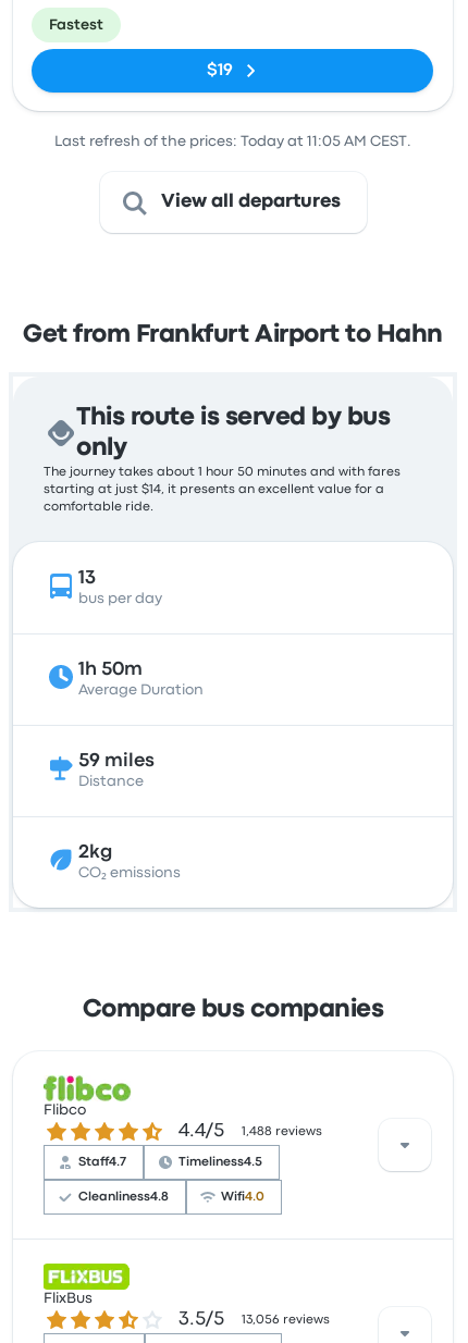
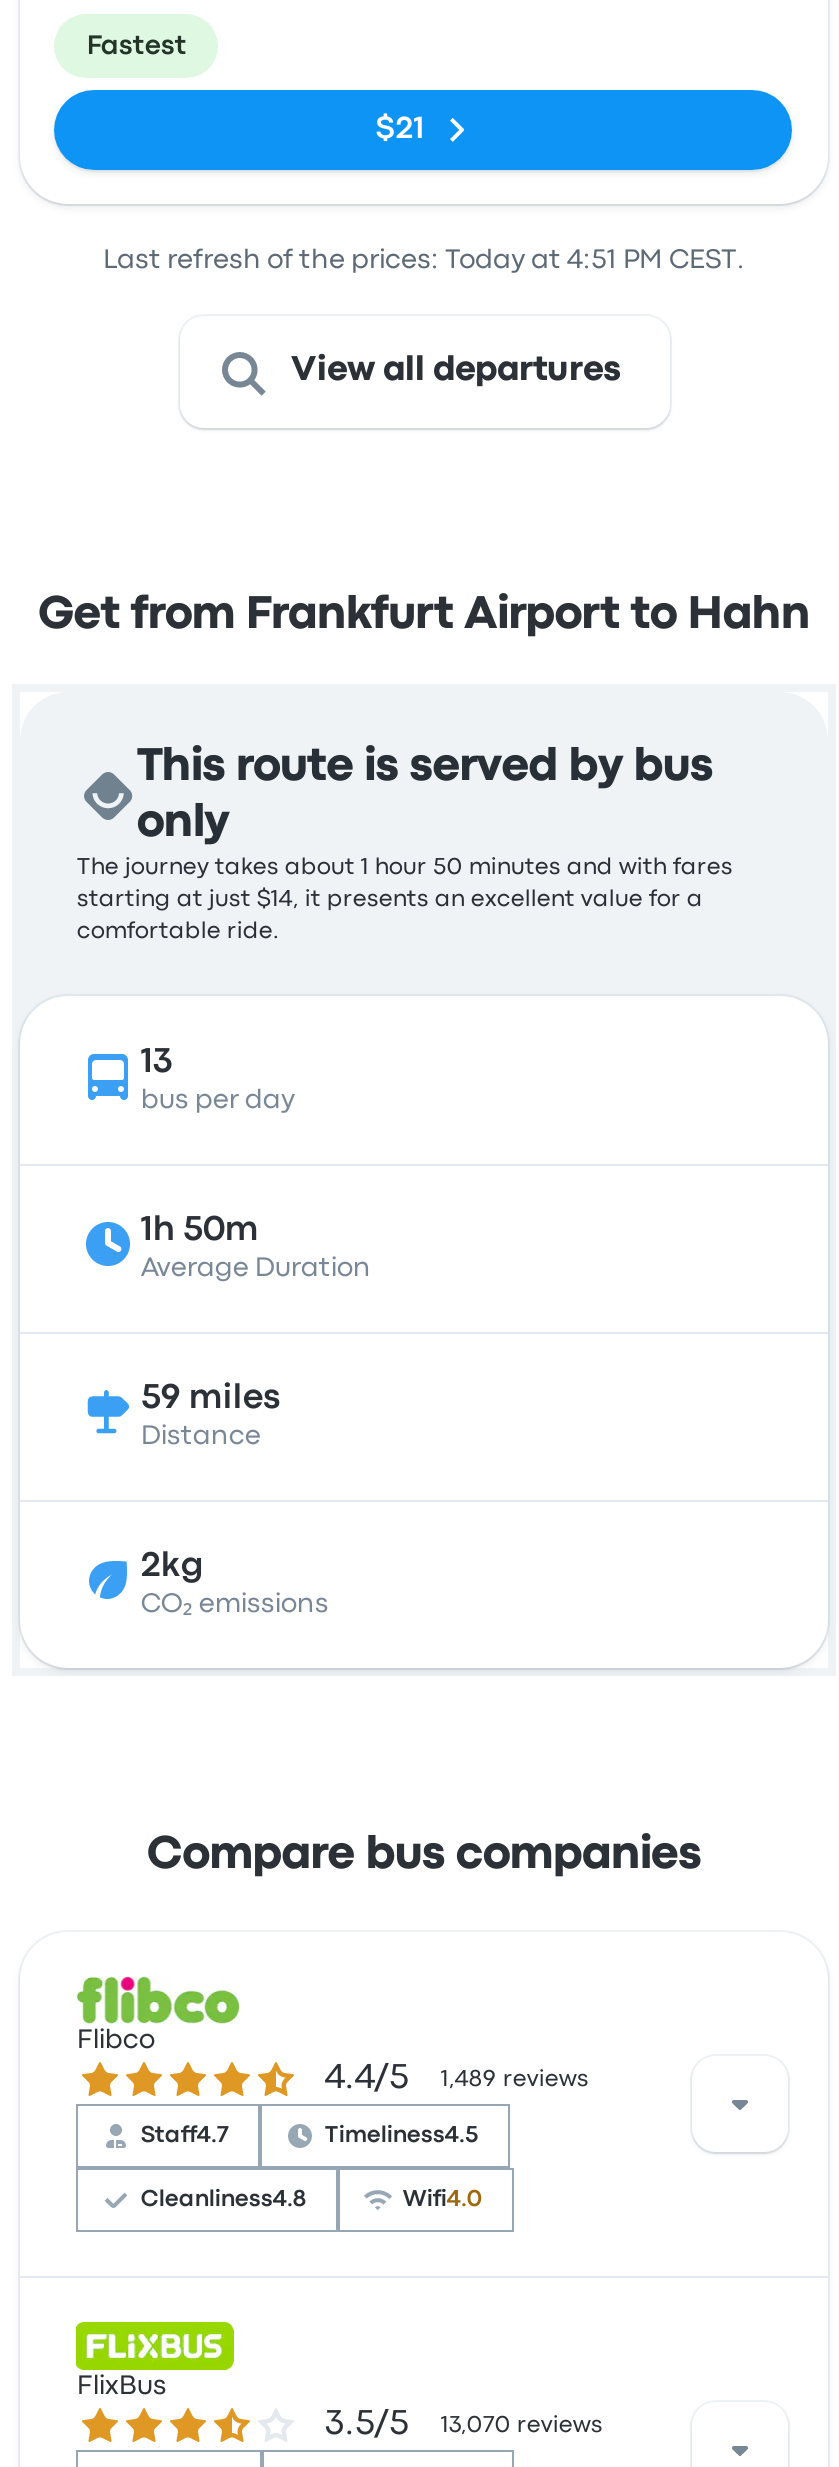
[207,63,233,78] $19 -> [376,116,424,144] $21
[54,135,411,148] Last refresh of the prices: Today at 11:05 AM CEST. -> [103,248,745,272] Last refresh of the prices: Today at 4:51 PM CEST.
[242,1126,323,1137] 1,488 reviews -> [441,2070,589,2090] 1,489 reviews
[242,1315,330,1326] 13,056 reviews -> [441,2416,603,2436] 13,070 reviews

